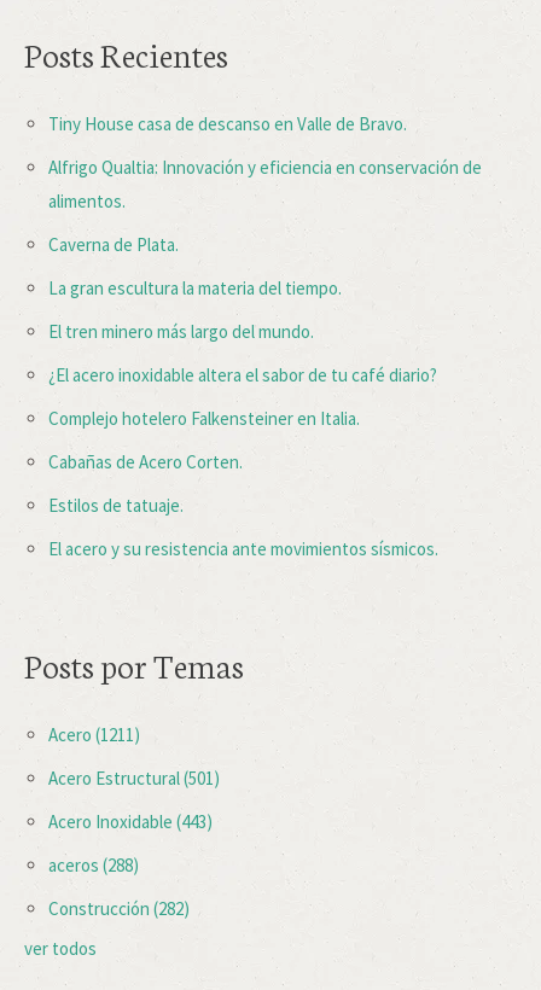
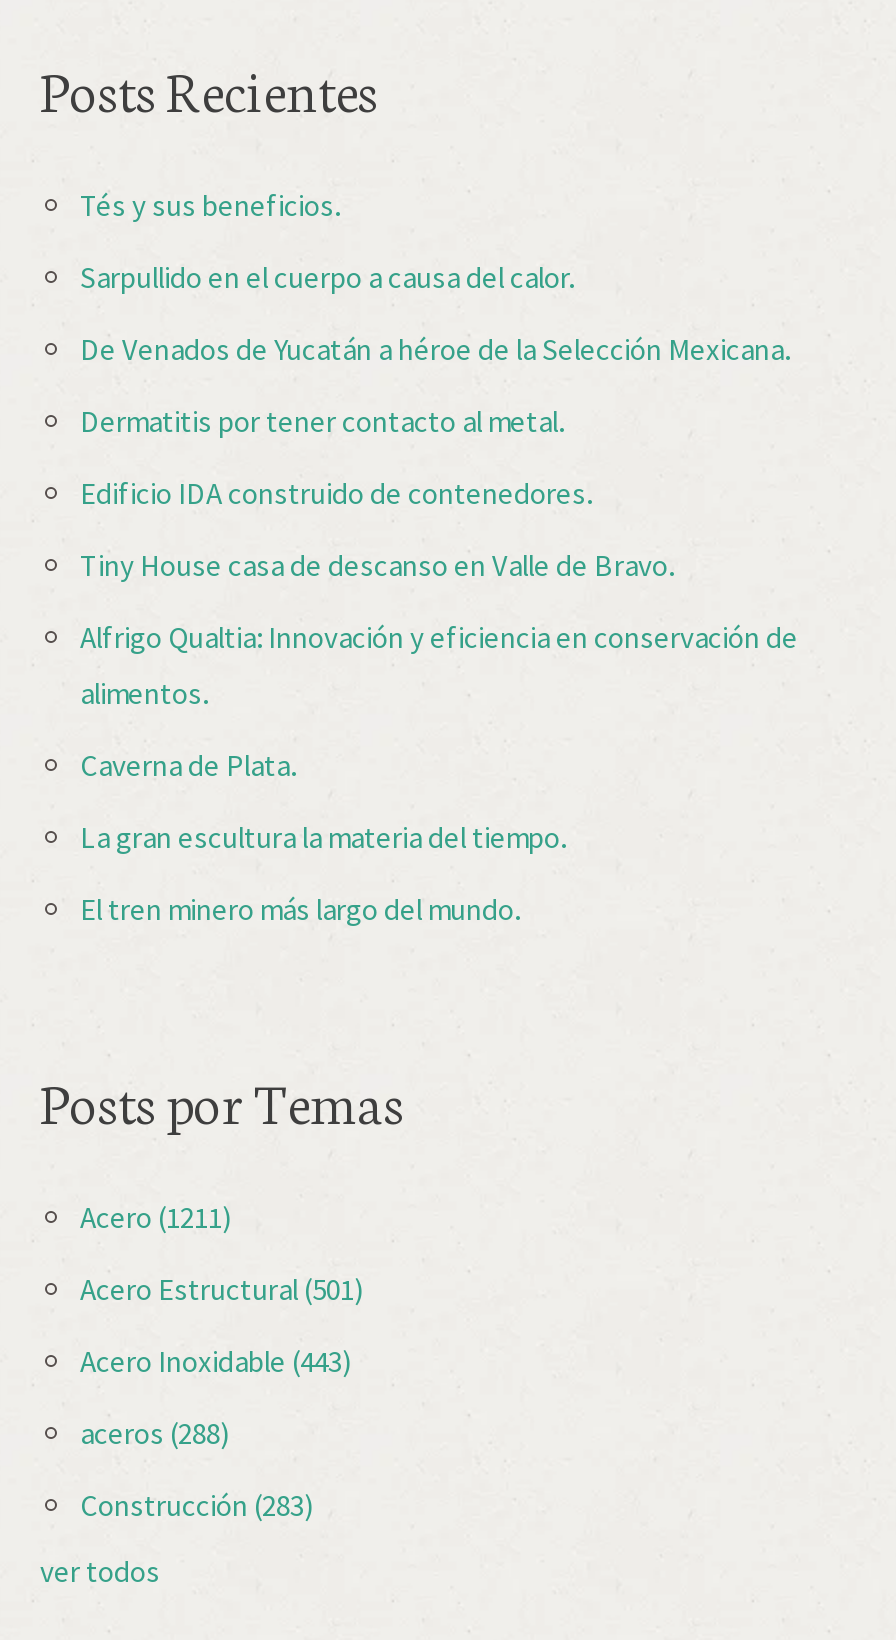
none -> [80,186,790,512] Tés y sus beneficios. | Sarpullido en el cuerpo a causa del calor. | De Venados de Yucatán a héroe de la Selección Mexicana. | Dermatitis por tener contacto al metal. | Edificio IDA construido de contenedores.
moved [48,112,482,343] -> [80,546,798,928]: Tiny House casa de descanso en Valle de Bravo. | Alfrigo Qualtia: Innovación y eficiencia en conservación de | alimentos. | Caverna de Plata. | La gran escultura la materia del tiempo. | El tren minero más largo del mundo.
[48,363,438,560] ¿El acero inoxidable altera el sabor de tu café diario? | Complejo hotelero Falkensteiner en Italia. | Cabañas de Acero Corten. | Estilos de tatuaje. | El acero y su resistencia ante movimientos sísmicos. -> none
[48,897,190,920] Construcción (282) -> [80,1486,314,1524] Construcción (283)

